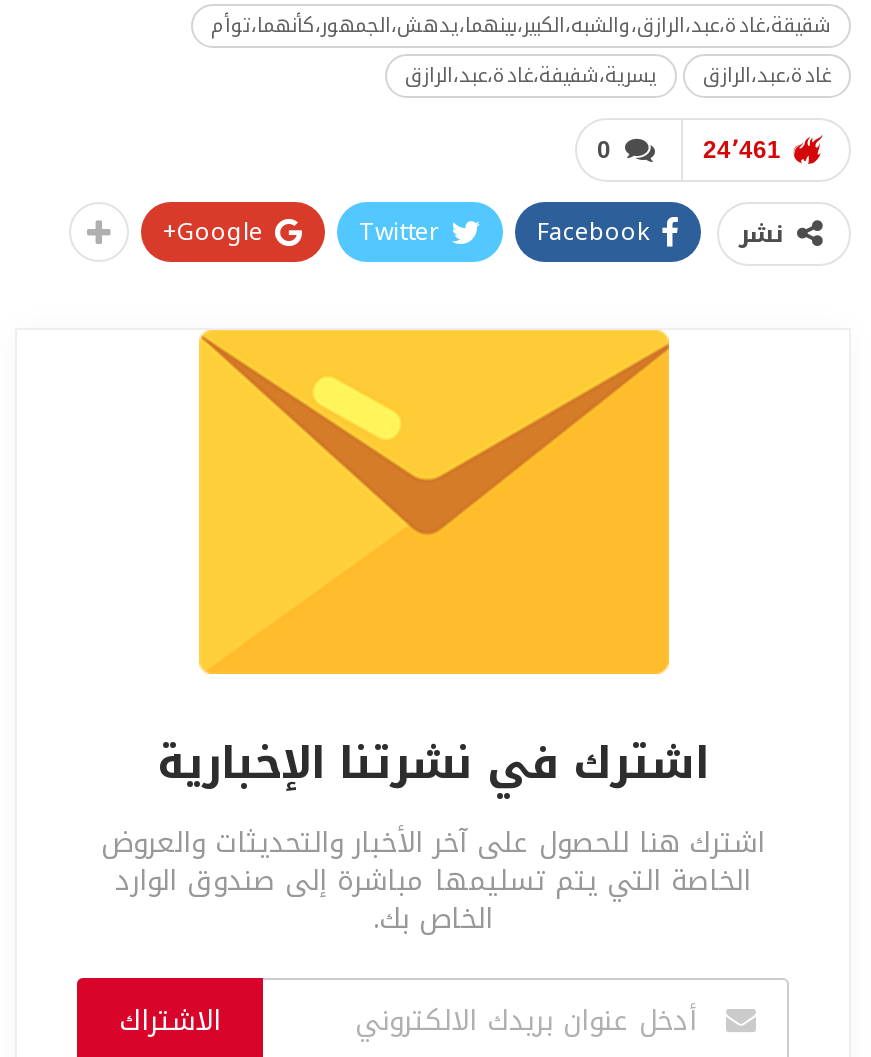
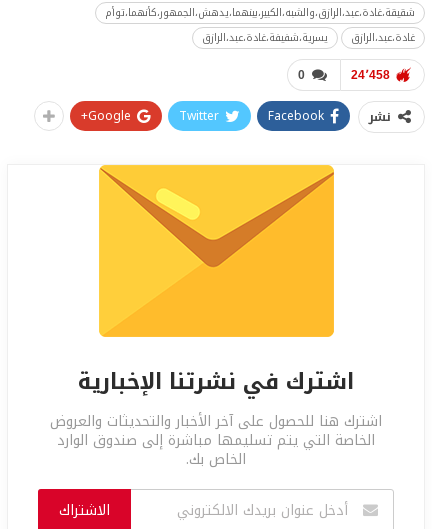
[703,136,781,164] 24٬461 -> [351,68,390,82] 24٬458

